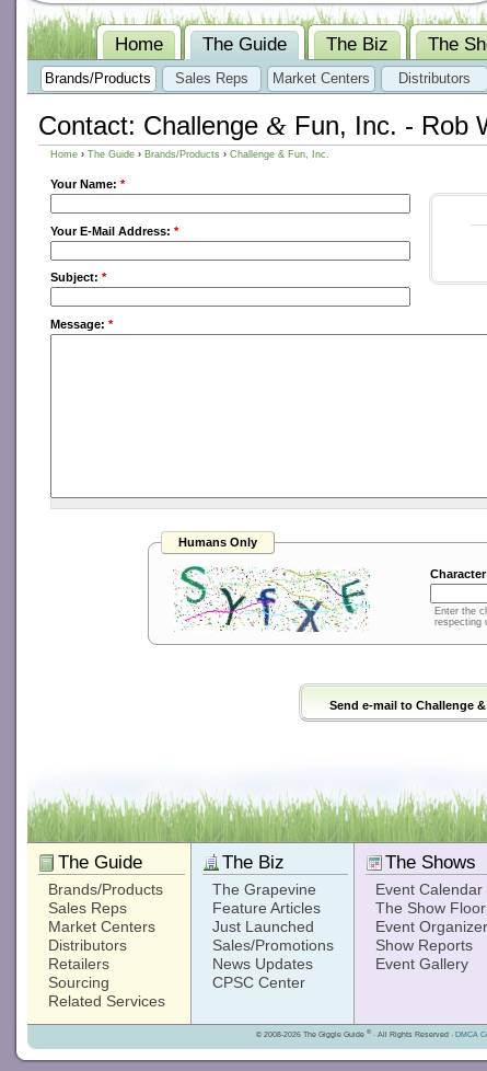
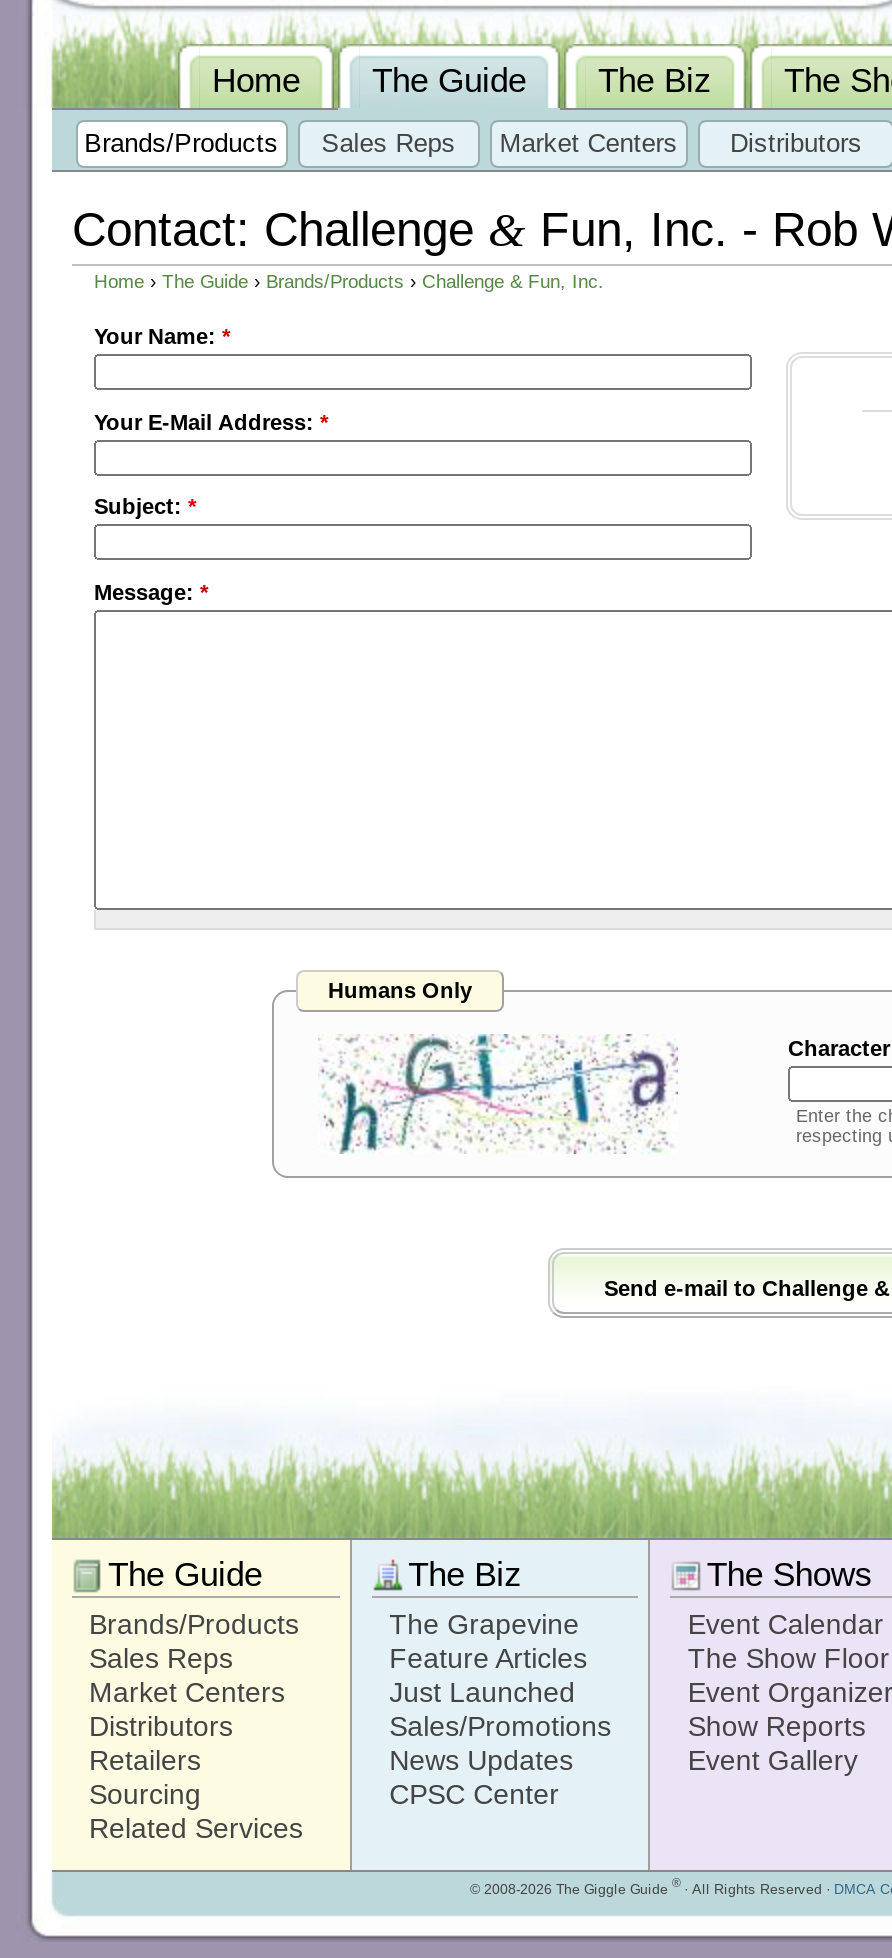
[173,565,371,633] [image] -> [320,1032,678,1156] [image]

